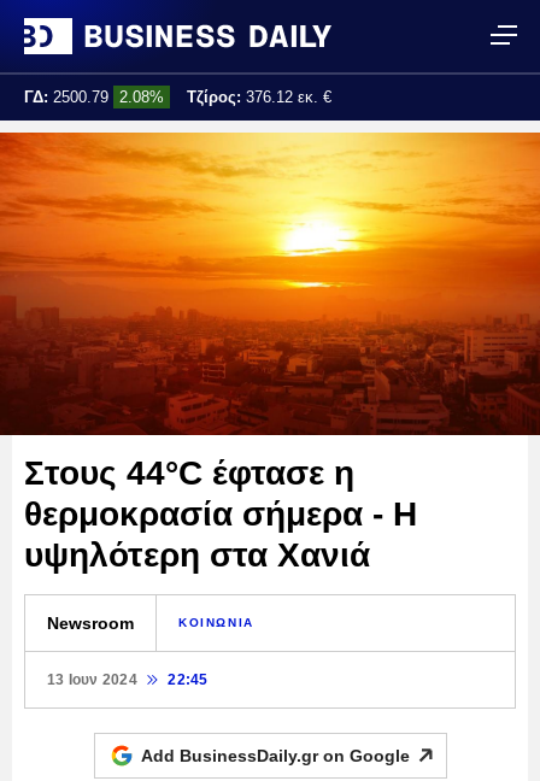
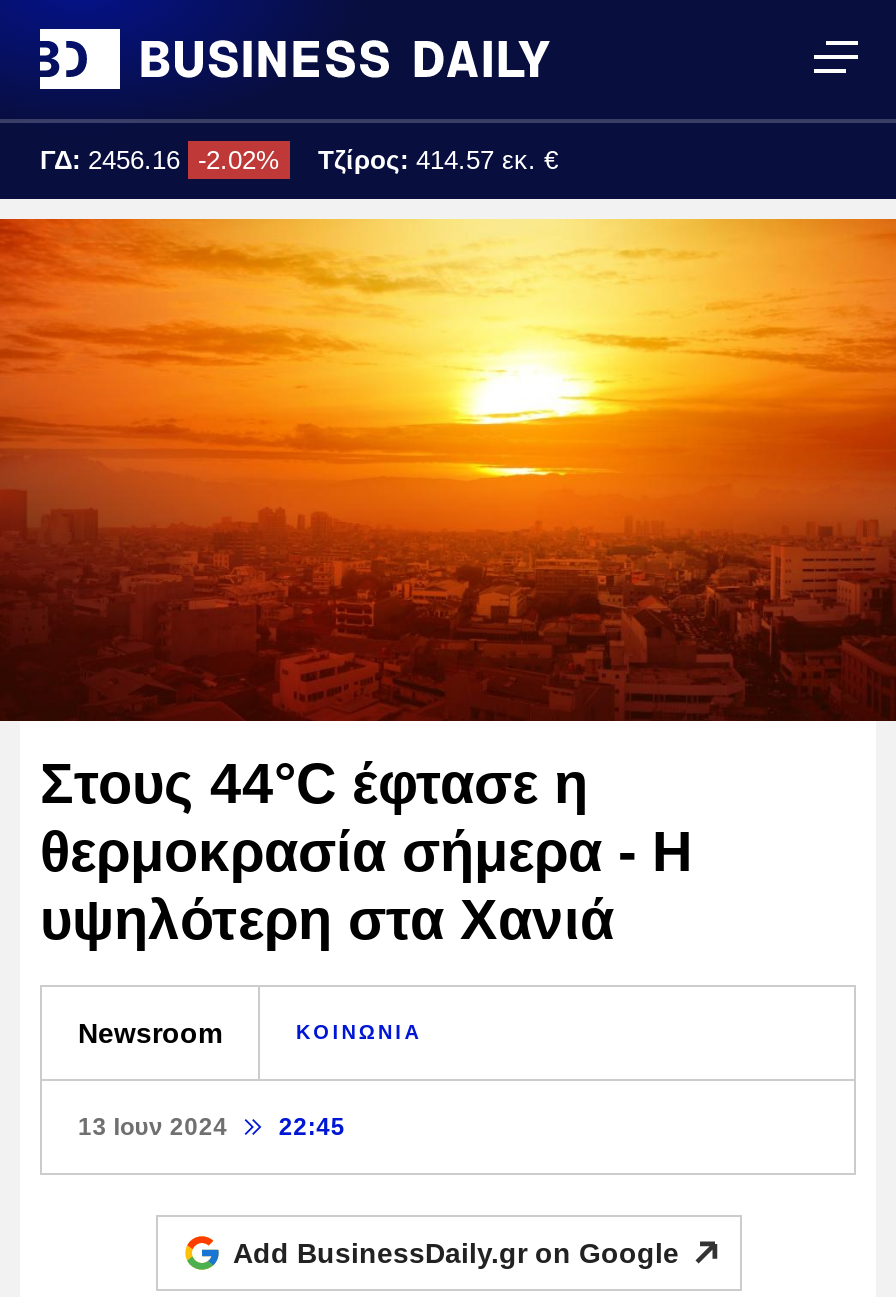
[24,88,164,106] ΓΔ: 2500.79 2.08% -> [40,145,280,175] ΓΔ: 2456.16 -2.02%
[187,88,331,106] Τζίρος: 376.12 εκ. € -> [318,145,558,175] Τζίρος: 414.57 εκ. €

